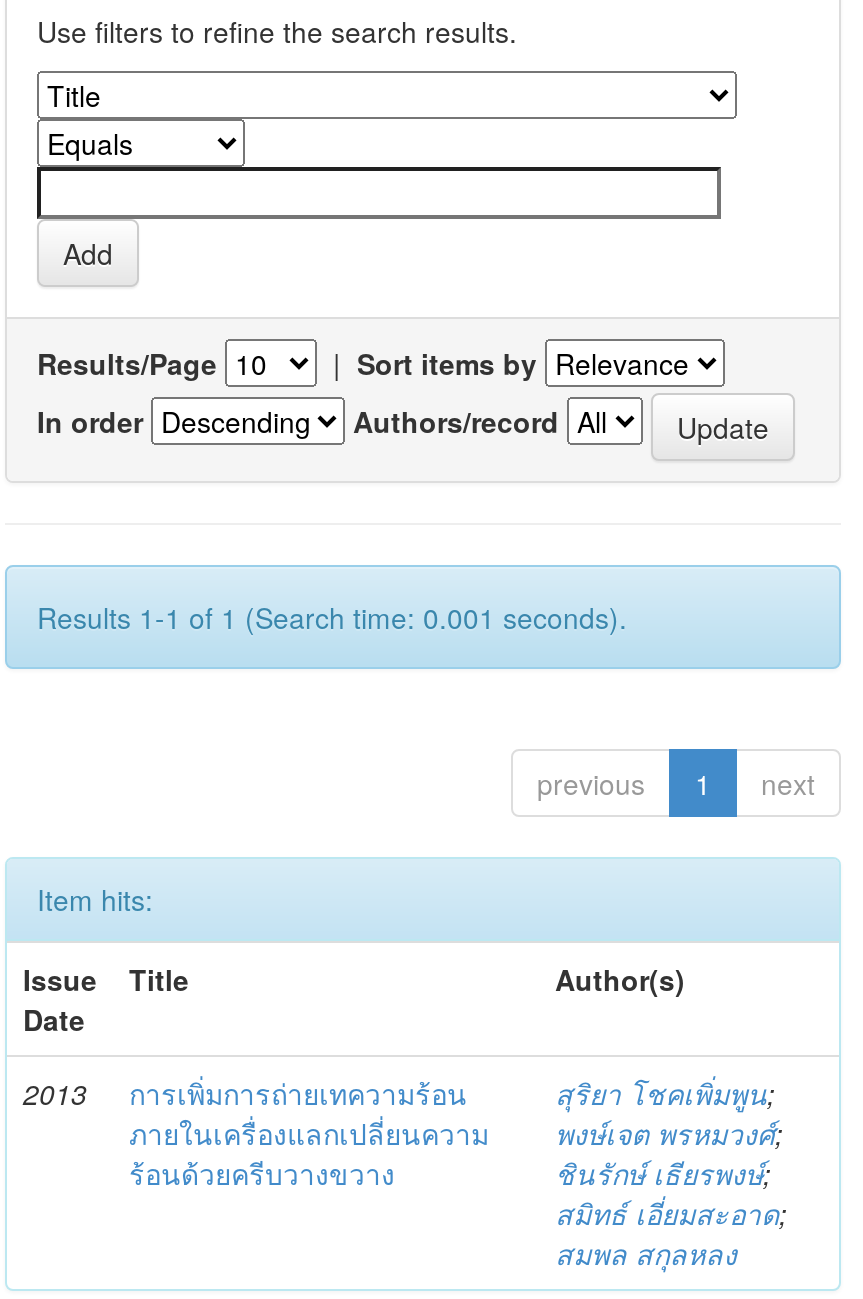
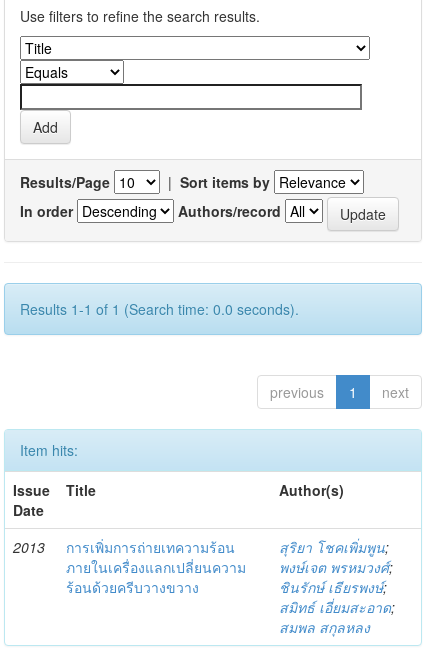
[37,597,627,637] Results 1-1 of 1 (Search time: 0.001 seconds). -> [20,299,299,319] Results 1-1 of 1 (Search time: 0.0 seconds).

